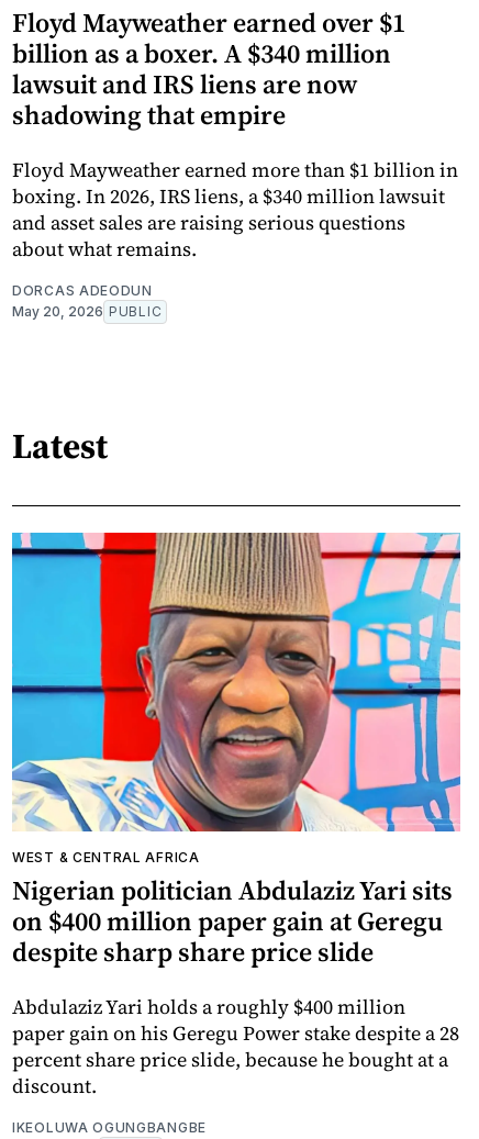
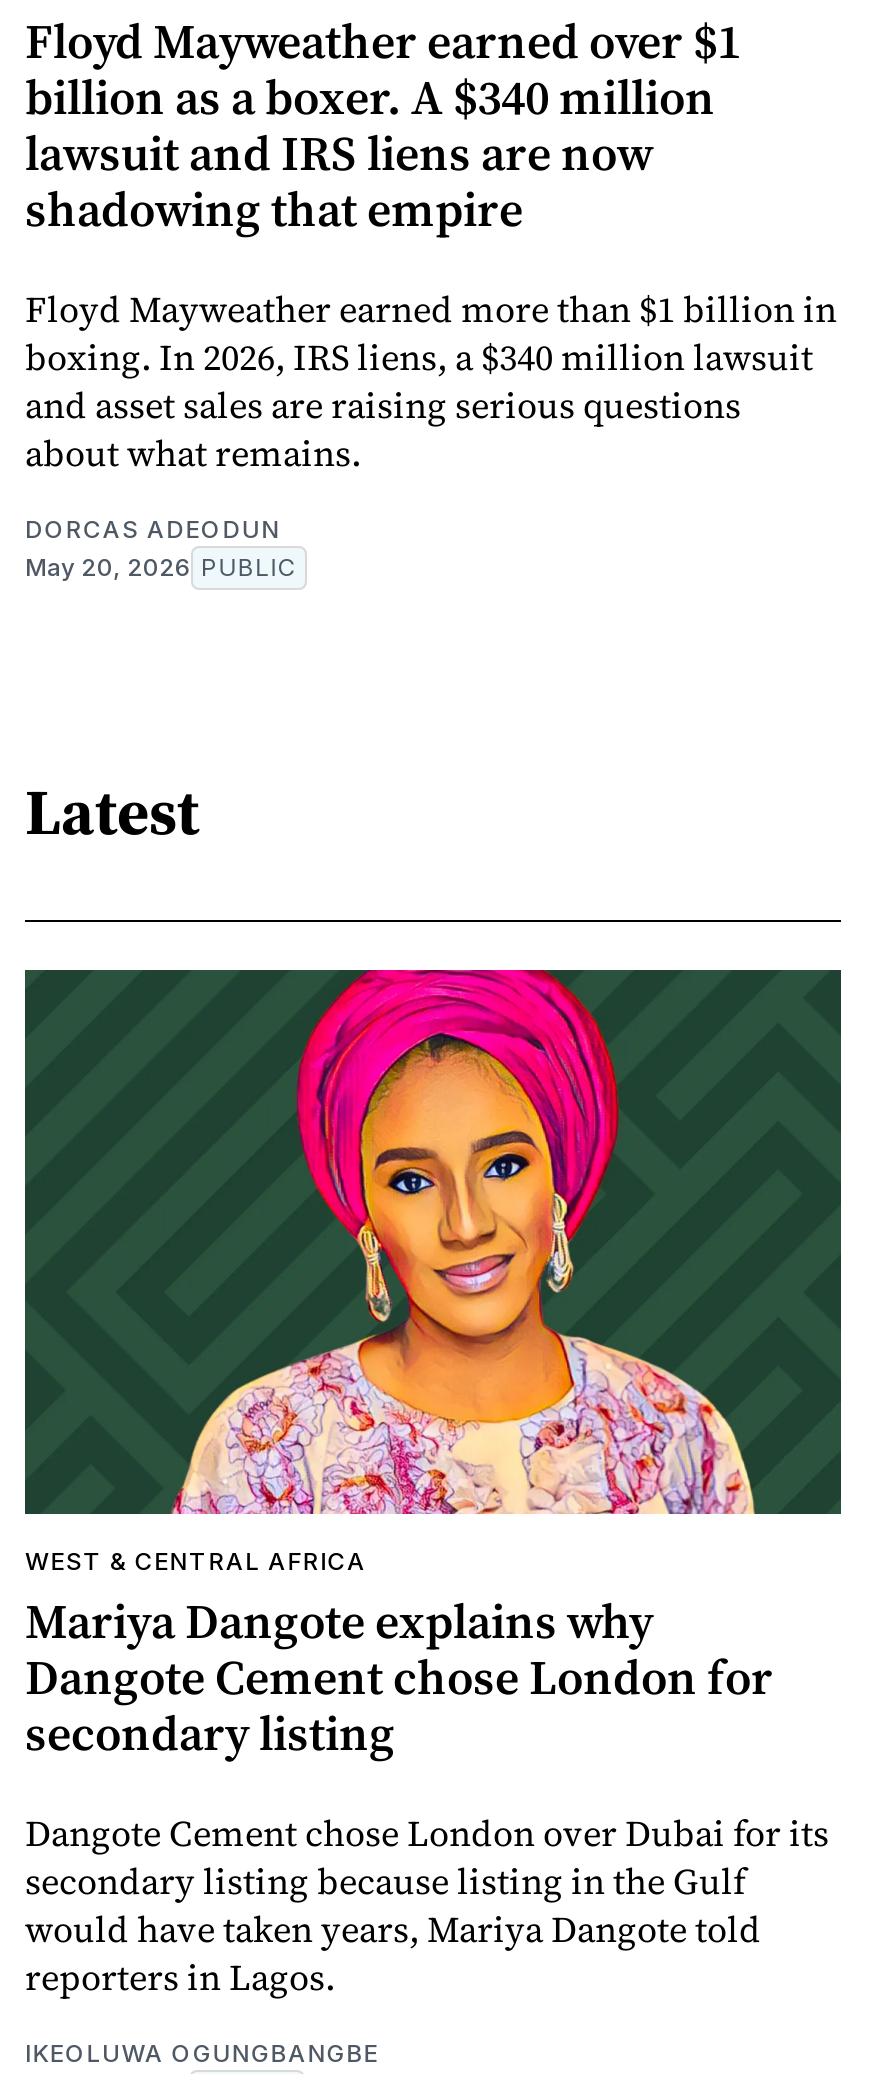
[11,532,461,970] [image] | Nigerian politician Abdulaziz Yari sits | on $400 million paper gain at Geregu | despite sharp share price slide -> [23,968,843,1766] [image] | Mariya Dangote explains why | Dangote Cement chose London for | secondary listing
[12,993,459,1100] Abdulaziz Yari holds a roughly $400 million | paper gain on his Geregu Power stake despite a 28 | percent share price slide, because he bought at a | discount. -> [25,1808,829,2002] Dangote Cement chose London over Dubai for its | secondary listing because listing in the Gulf | would have taken years, Mariya Dangote told | reporters in Lagos.

